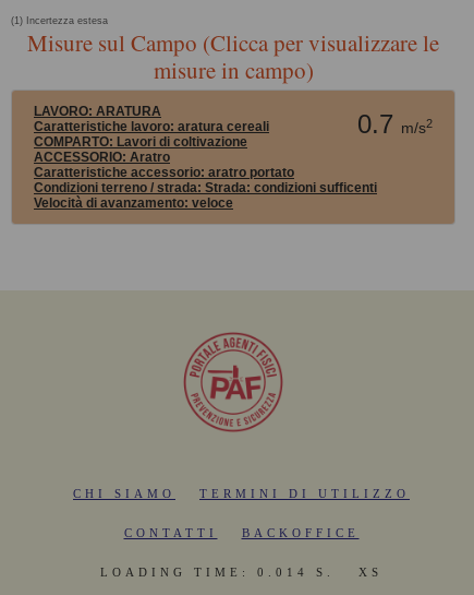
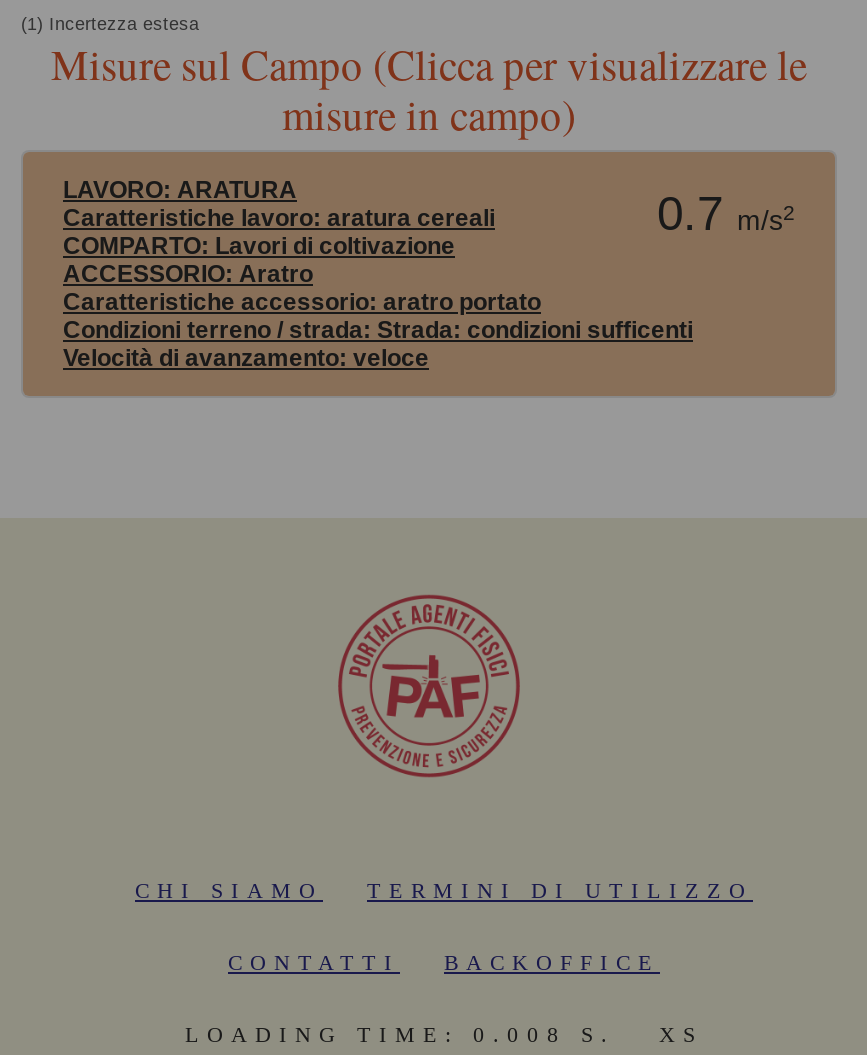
[100,565,335,578] LOADING TIME: 0.014 S. -> [185,1021,615,1045] LOADING TIME: 0.008 S.

